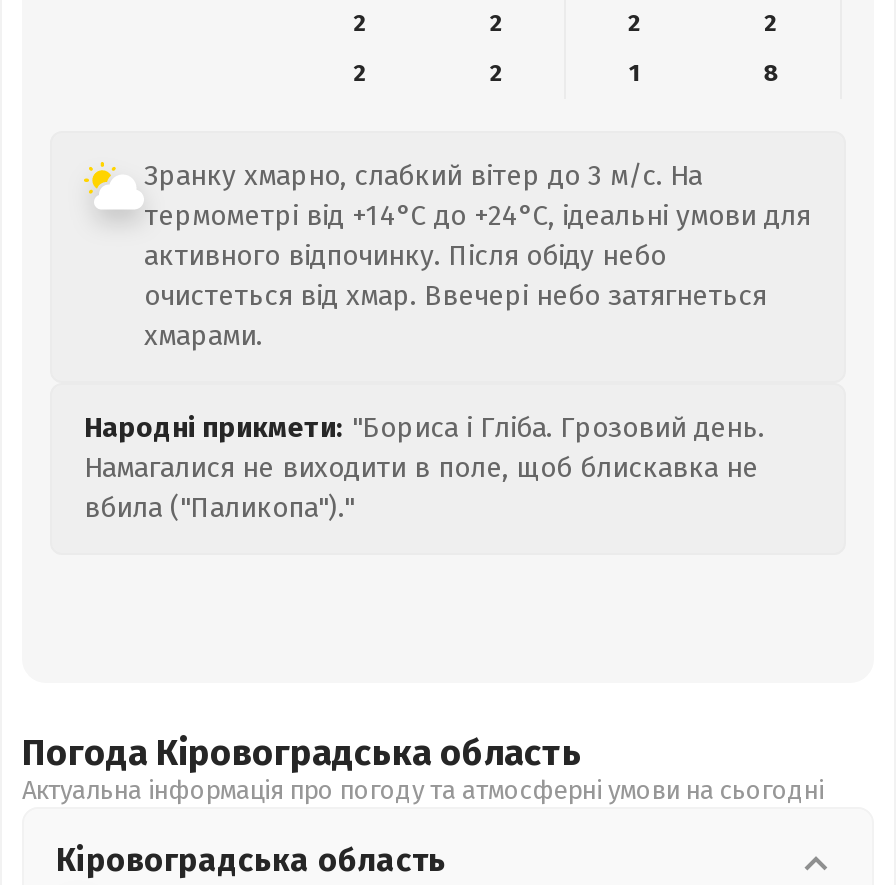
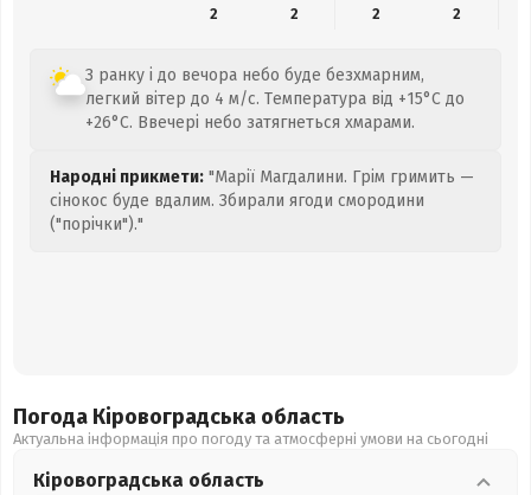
[84,59,810,525] 2 | 2 | 1 | 8 | Зранку хмарно, слабкий вітер до 3 м/с. На | термометрі від +14°C до +24°C, ідеальні умови для | активного відпочинку. Після обіду небо | очистеться від хмар. Ввечері небо затягнеться | хмарами. | Народні прикмети: "Бориса і Гліба. Грозовий день. | Намагалися не виходити в поле, щоб блискавка не | вбила ("Паликопа")." -> [50,65,474,234] З ранку і до вечора небо буде безхмарним, | легкий вітер до 4 м/с. Температура від +15°C до | +26°C. Ввечері небо затягнеться хмарами. | Народні прикмети: "Марії Магдалини. Грім гримить — | сінокос буде вдалим. Збирали ягоди смородини | ("порічки")."

